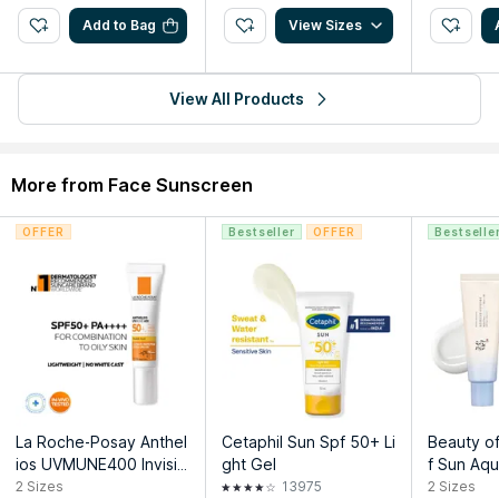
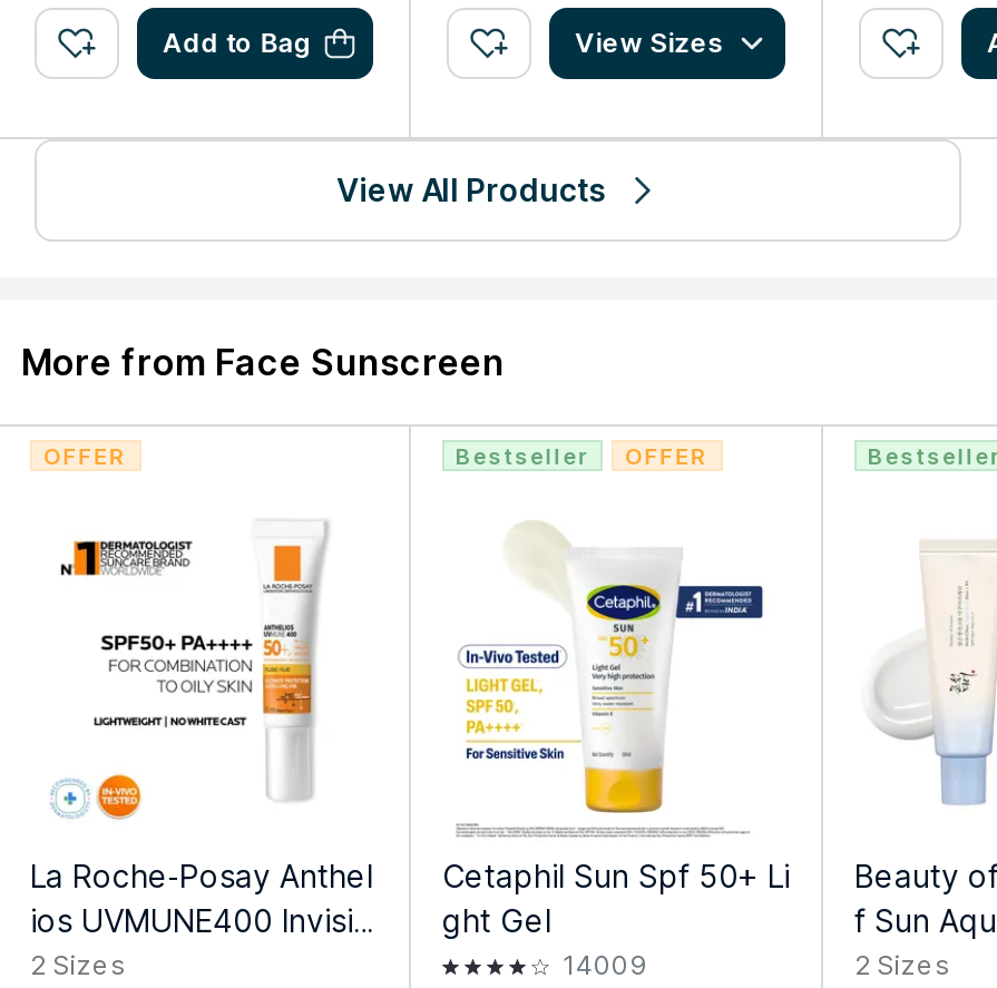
[229,286,391,421] [image] -> [456,563,779,837] [image]
[282,478,322,495] 13975 -> [563,948,647,982] 14009

